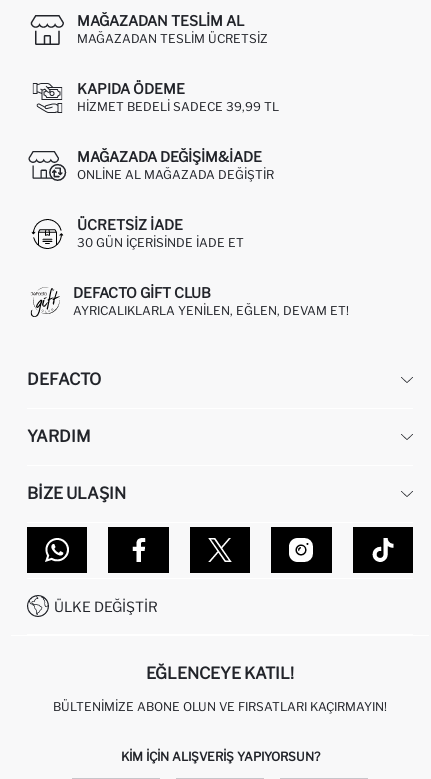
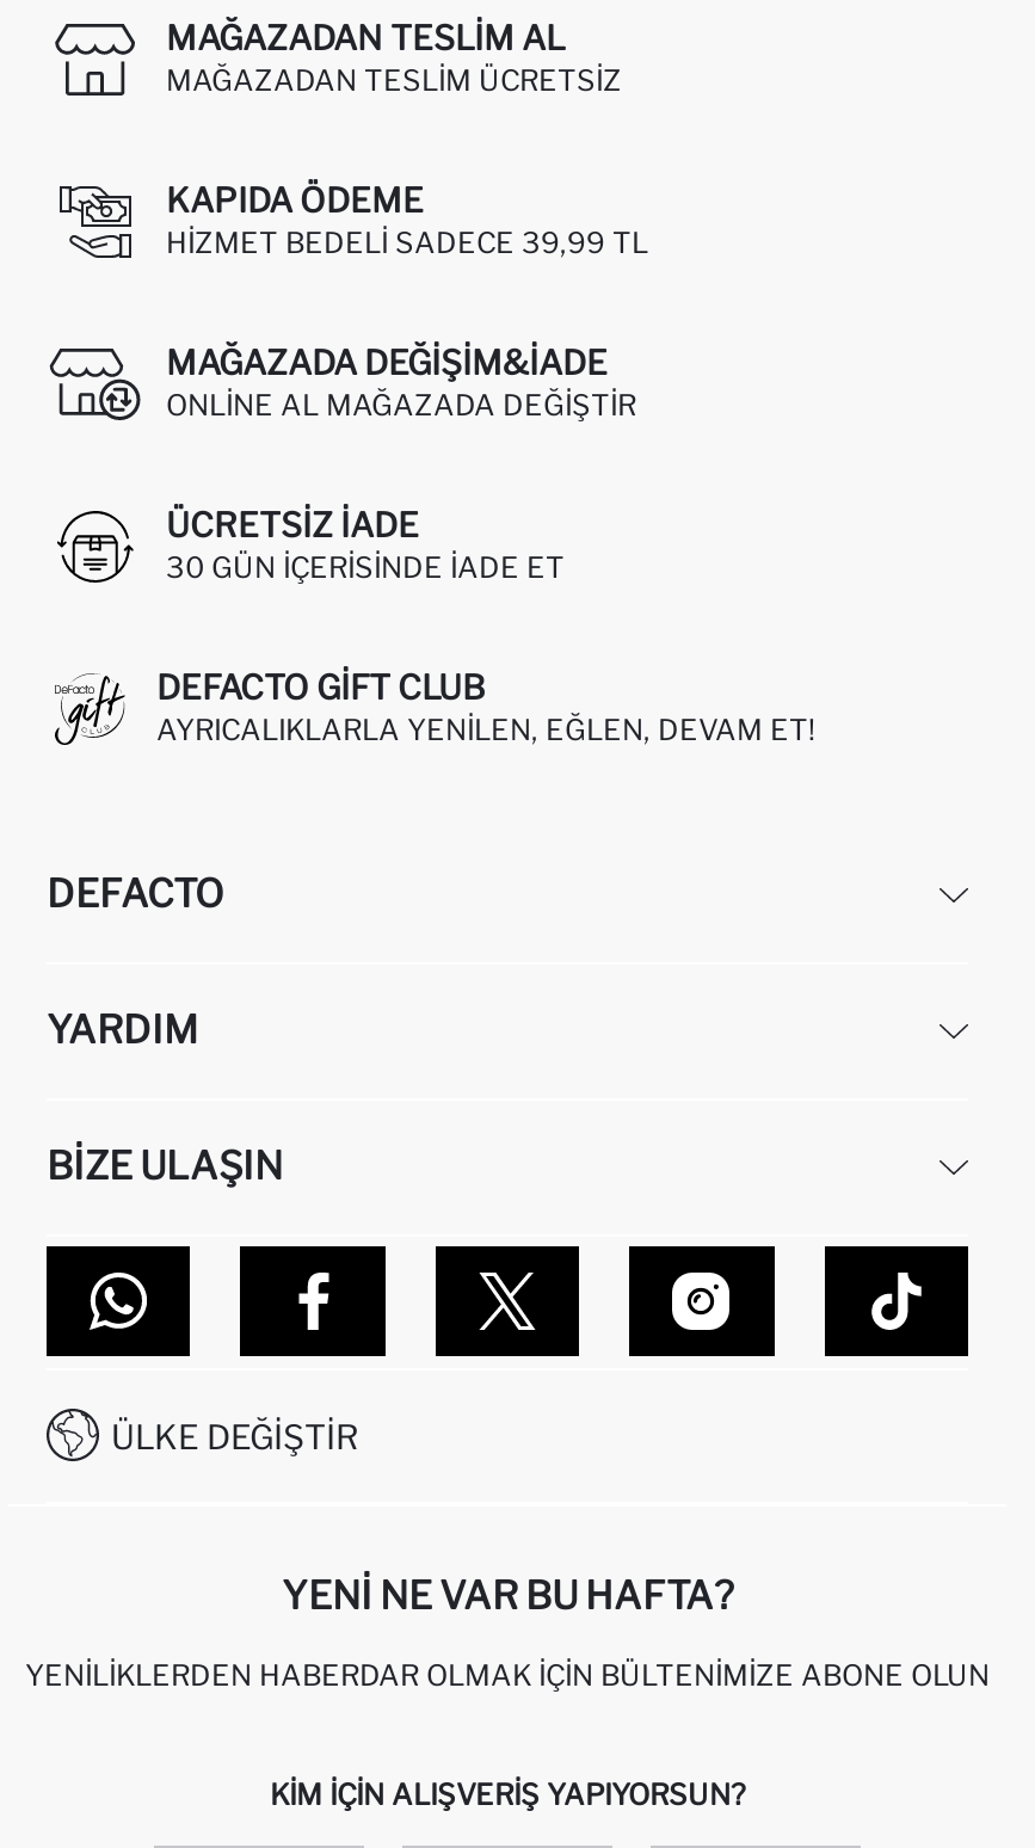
[146,664,294,683] EĞLENCEYE KATIL! -> [282,1573,733,1618] YENI NE VAR BU HAFTA?
[53,699,387,714] BÜLTENIMIZE ABONE OLUN VE FIRSATLARI KAÇIRMAYIN! -> [25,1657,990,1692] YENILIKLERDEN HABERDAR OLMAK İÇIN BÜLTENIMIZE ABONE OLUN

